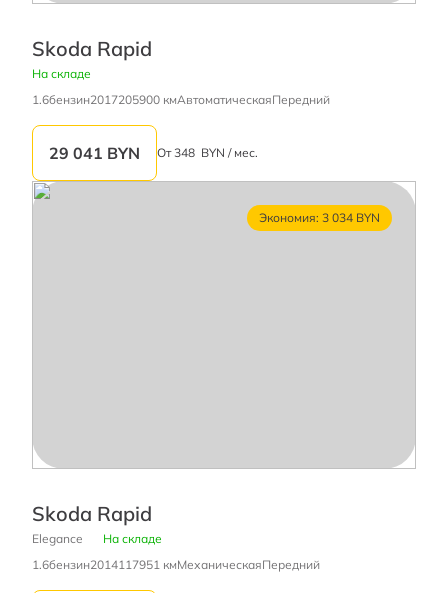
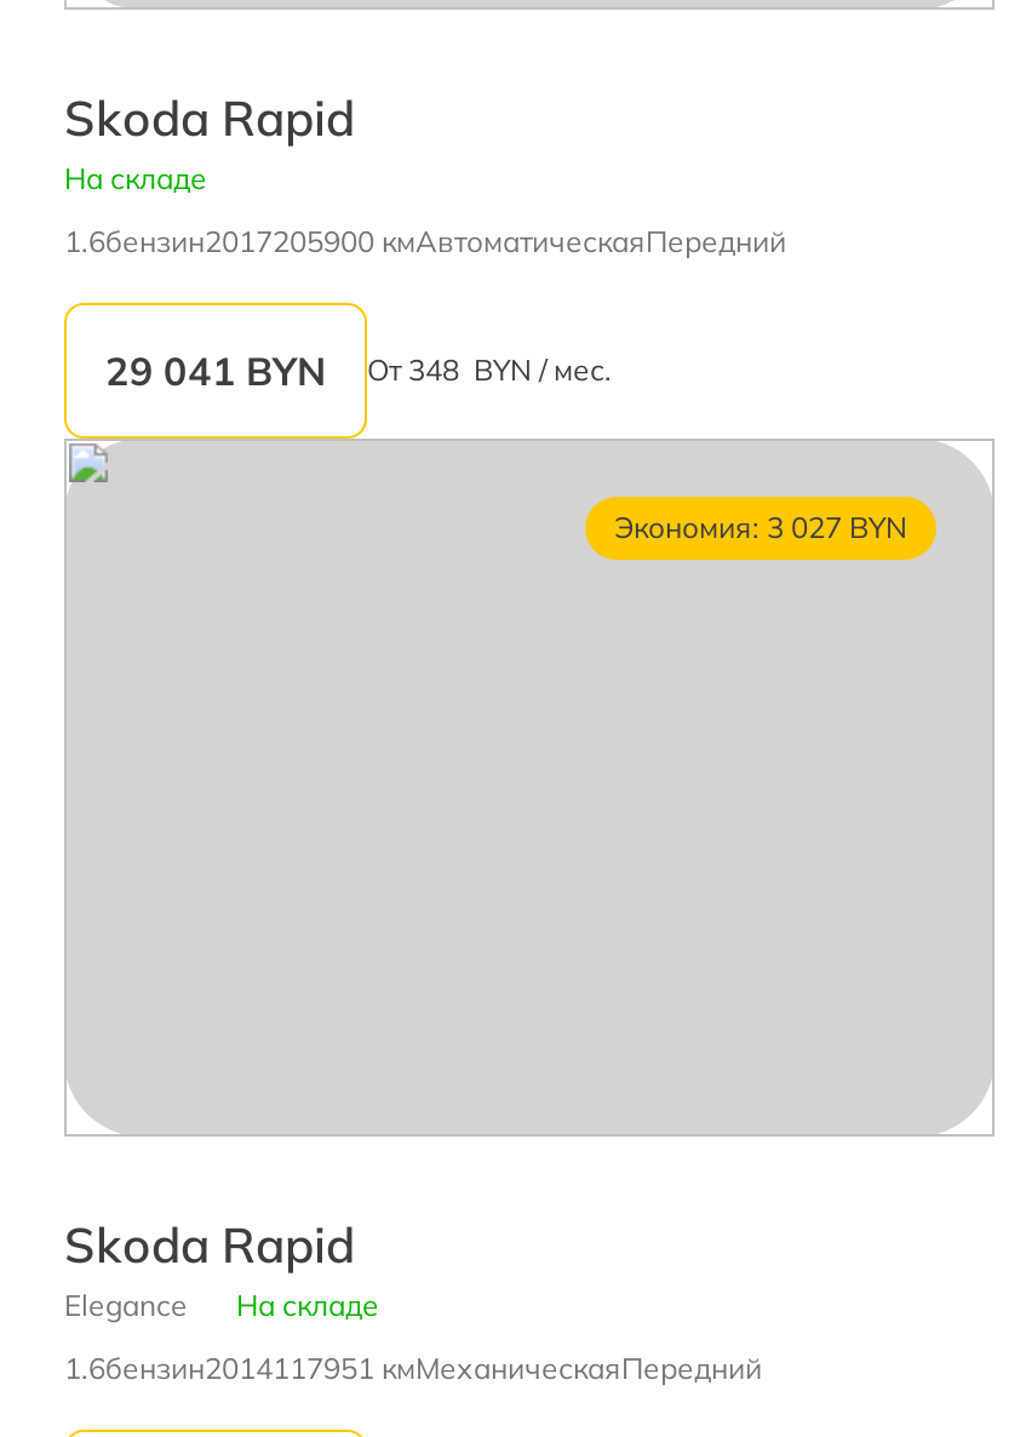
[259,210,380,225] Экономия: 3 034 BYN -> [614,509,907,545] Экономия: 3 027 BYN

